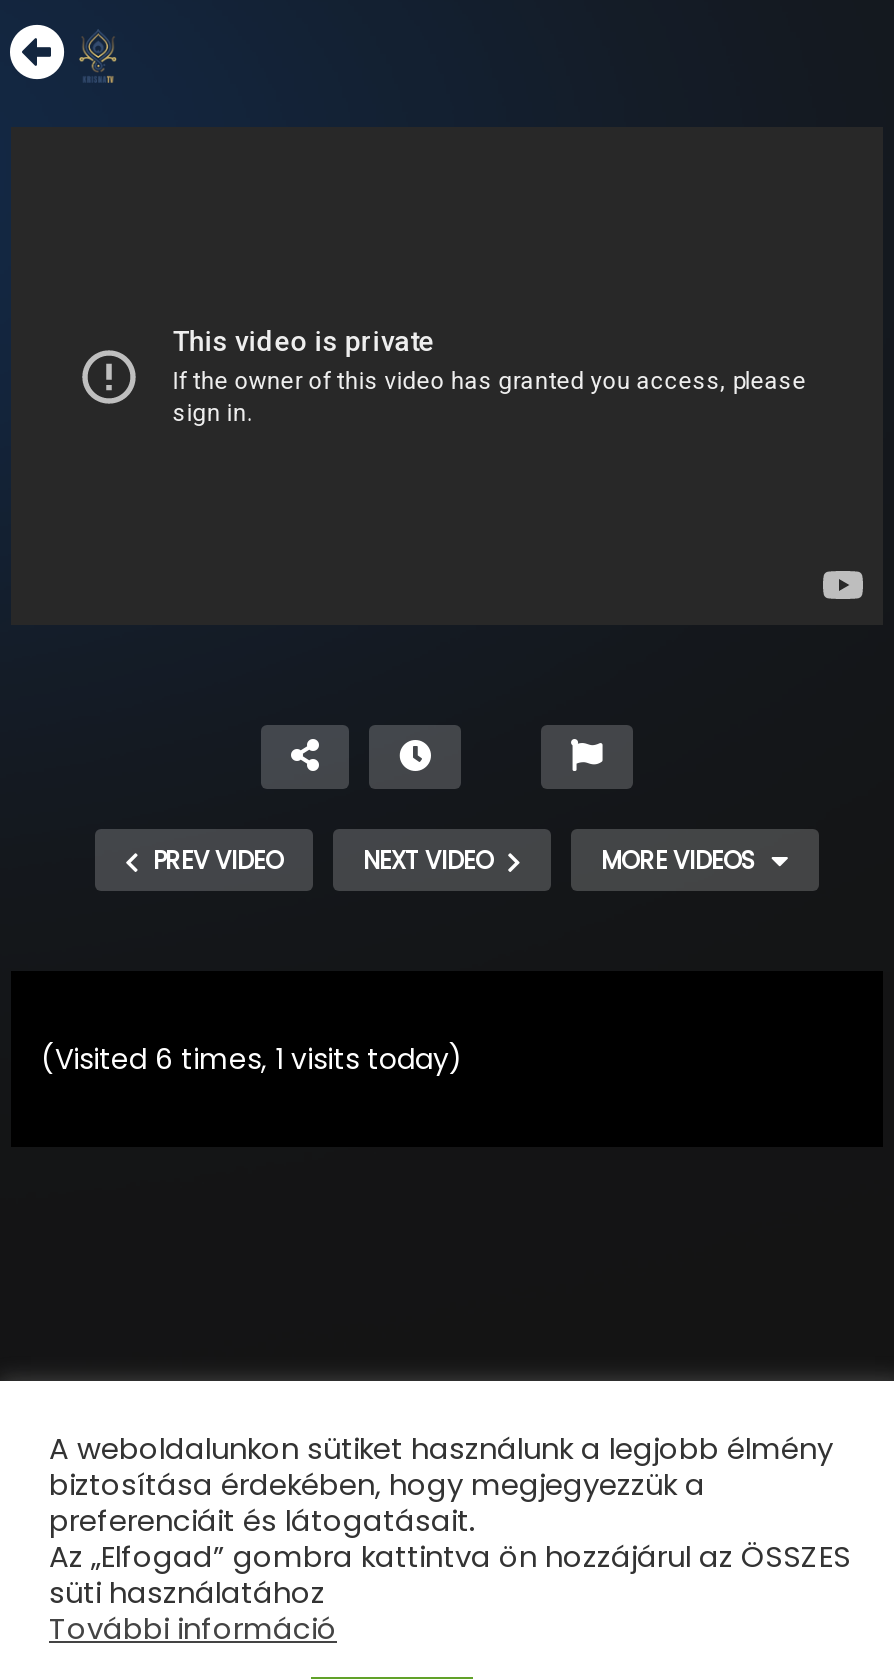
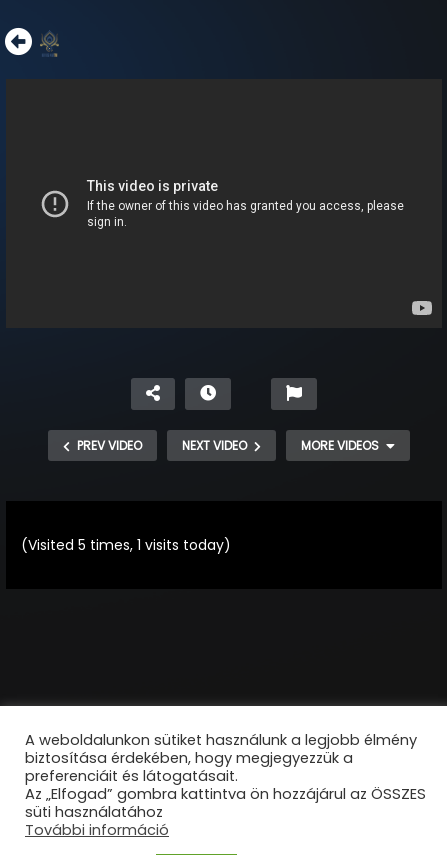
[41,1039,463,1079] (Visited 6 times, 1 visits today) -> [21,535,231,555] (Visited 5 times, 1 visits today)

